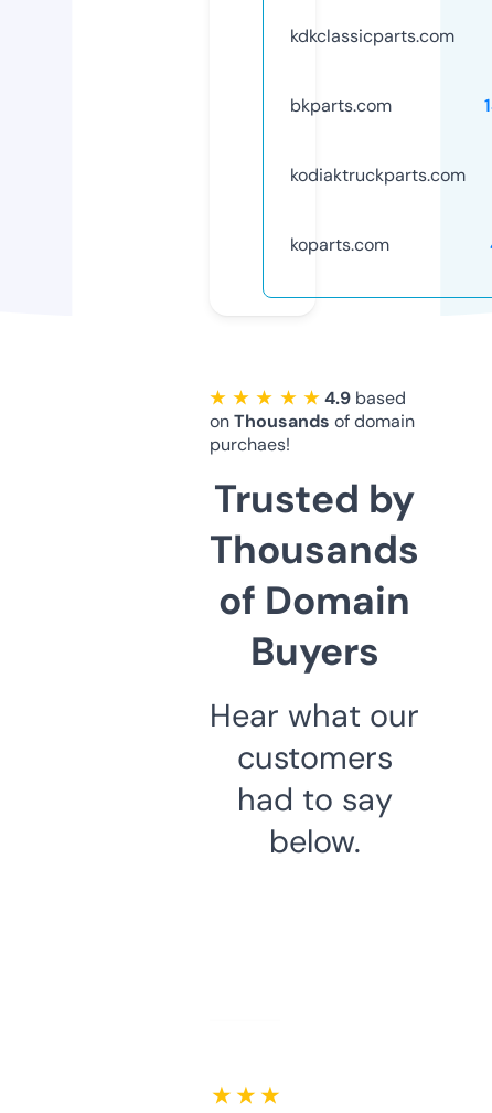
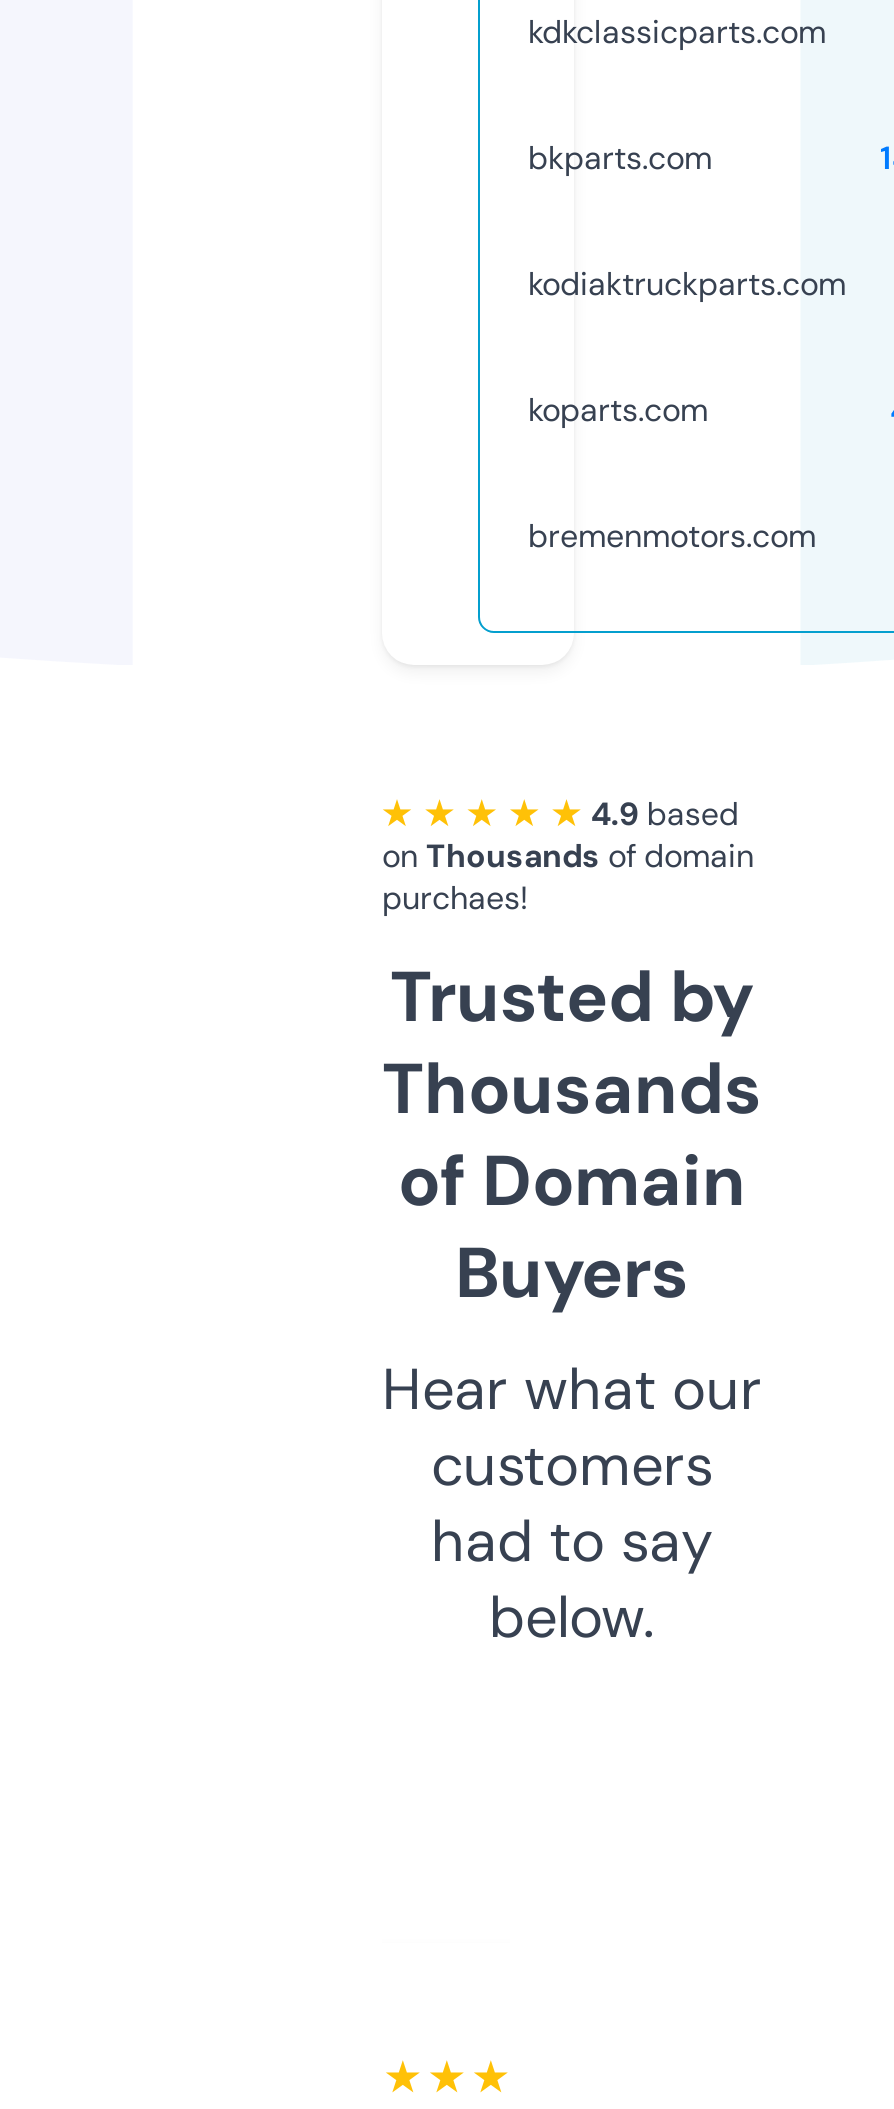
none -> [528,515,816,557] bremenmotors.com

